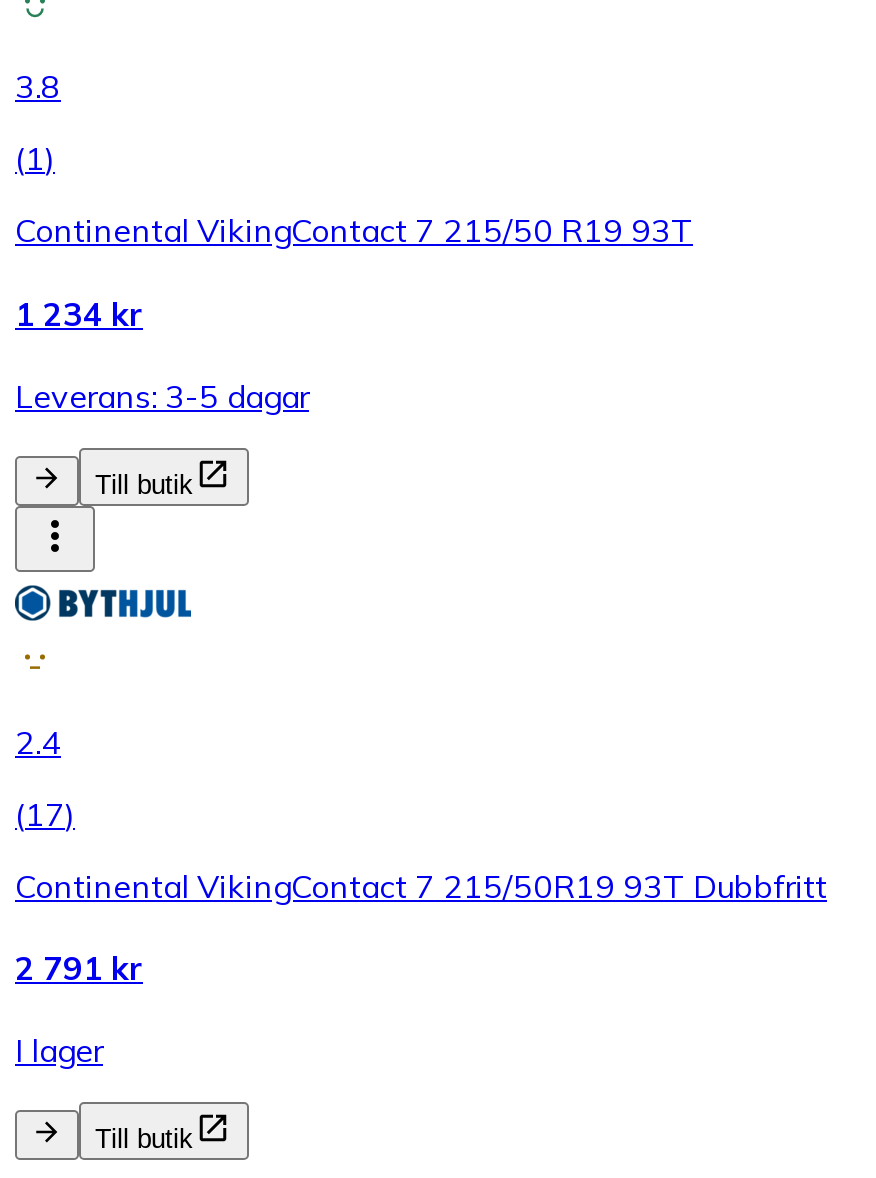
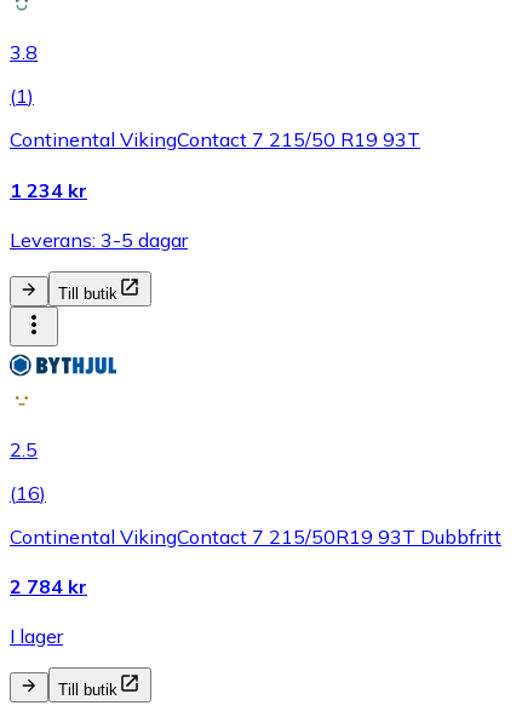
[15,722,61,762] 2.4 -> [10,437,38,461] 2.5
[15,794,75,834] (17) -> [10,481,46,505] (16)
[15,948,143,988] 2 791 kr -> [10,574,87,599] 2 784 kr

